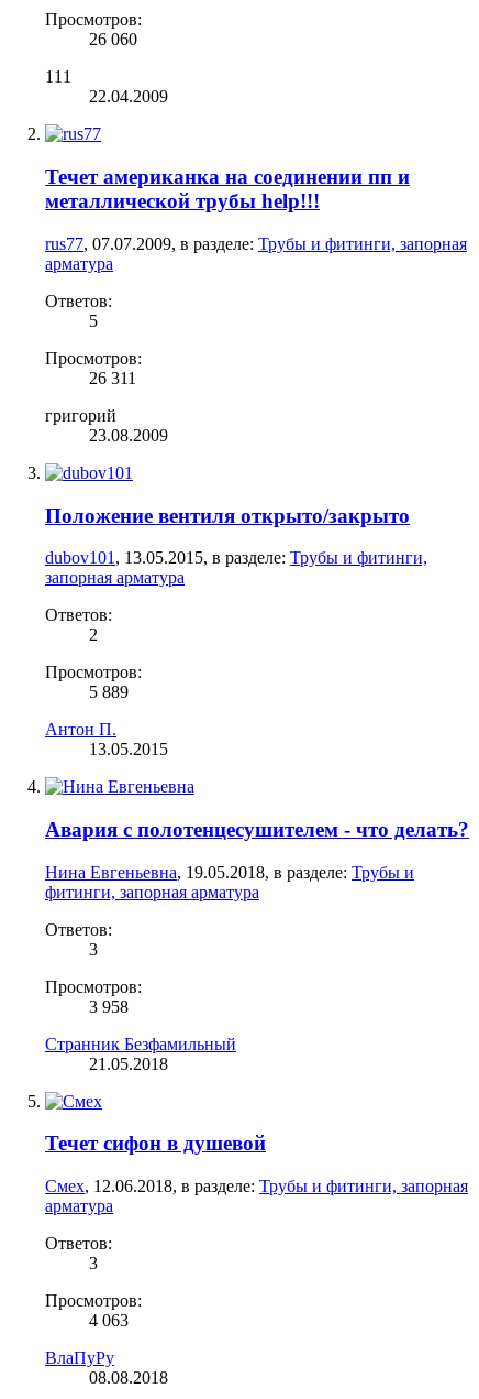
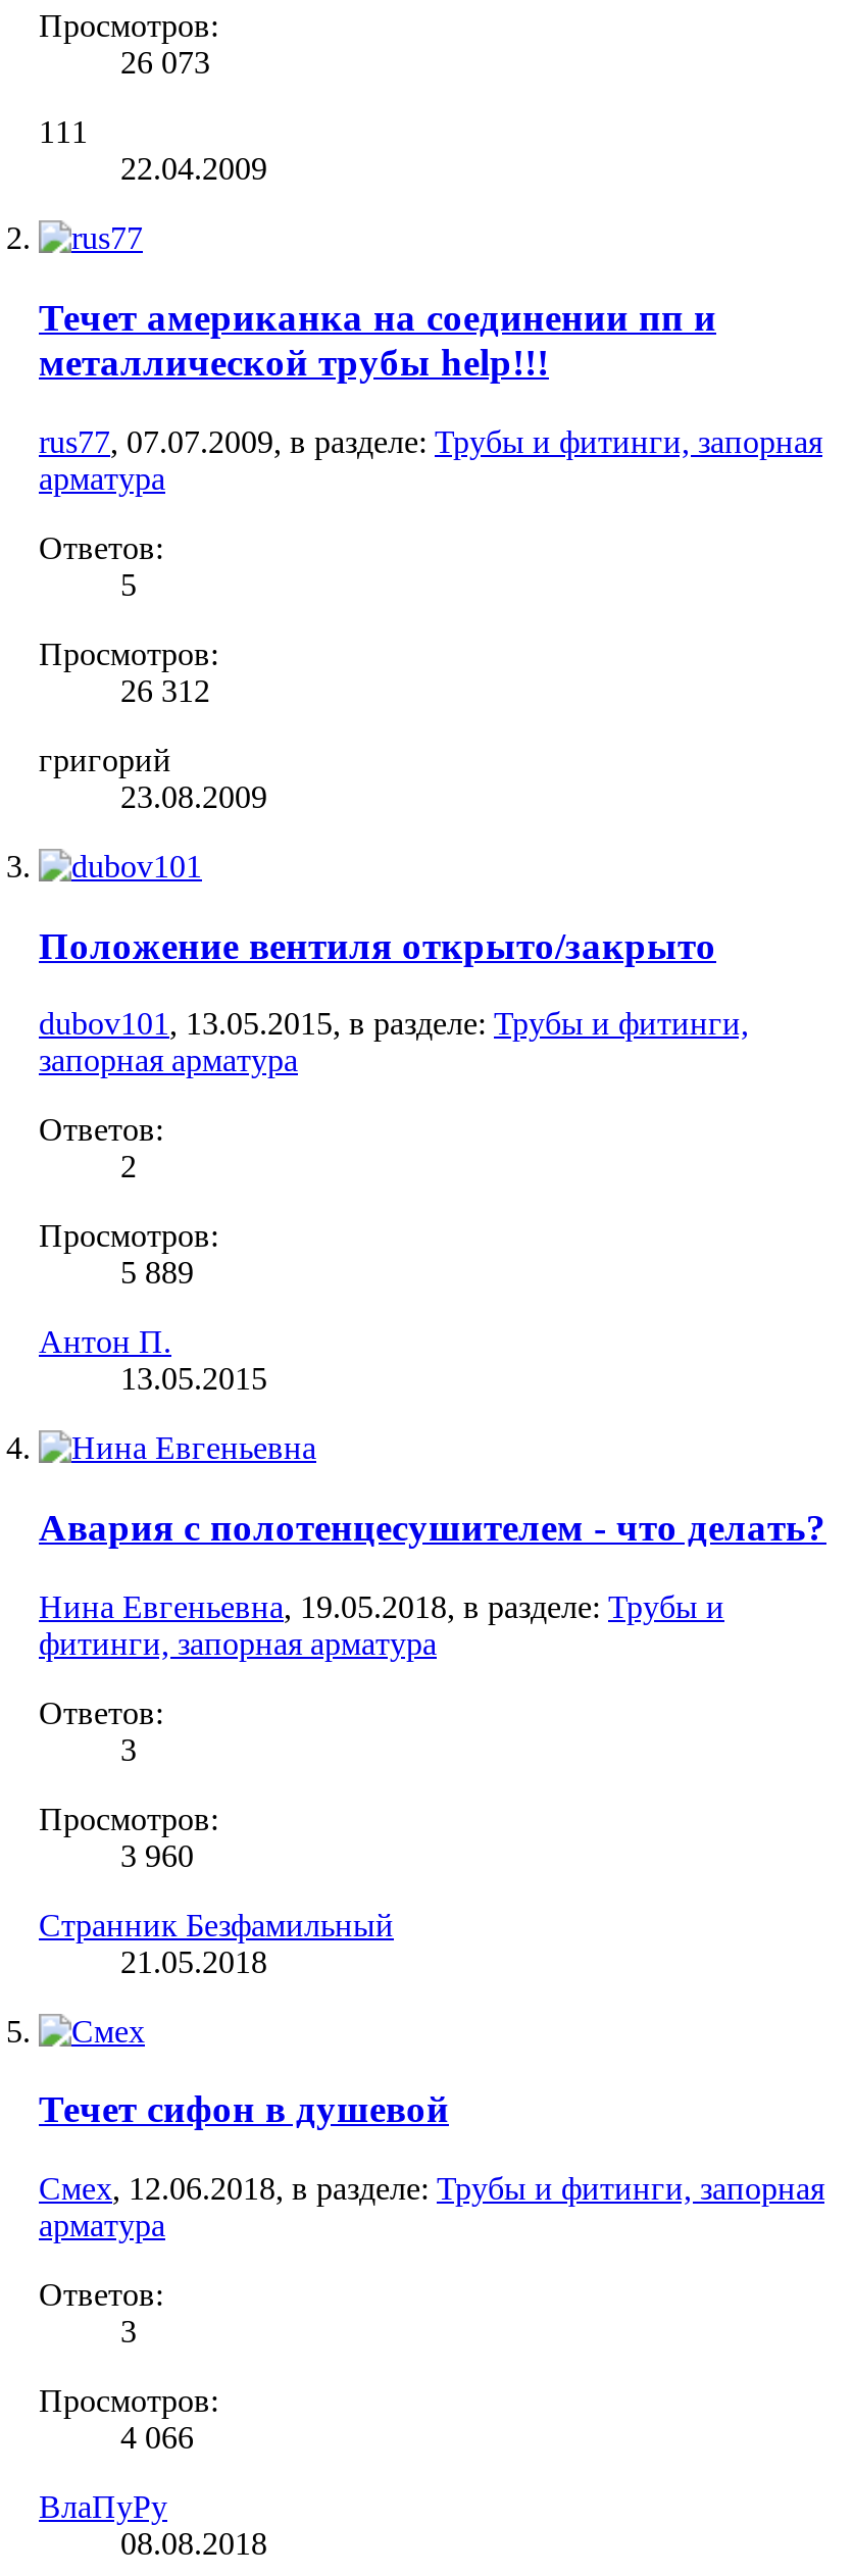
[89,30,137,49] 26 060 -> [120,46,210,80] 26 073
[89,369,136,387] 26 311 -> [120,673,210,708] 26 312
[89,997,129,1016] 3 958 -> [120,1838,194,1872] 3 960
[89,1311,129,1330] 4 063 -> [120,2420,194,2455] 4 066

